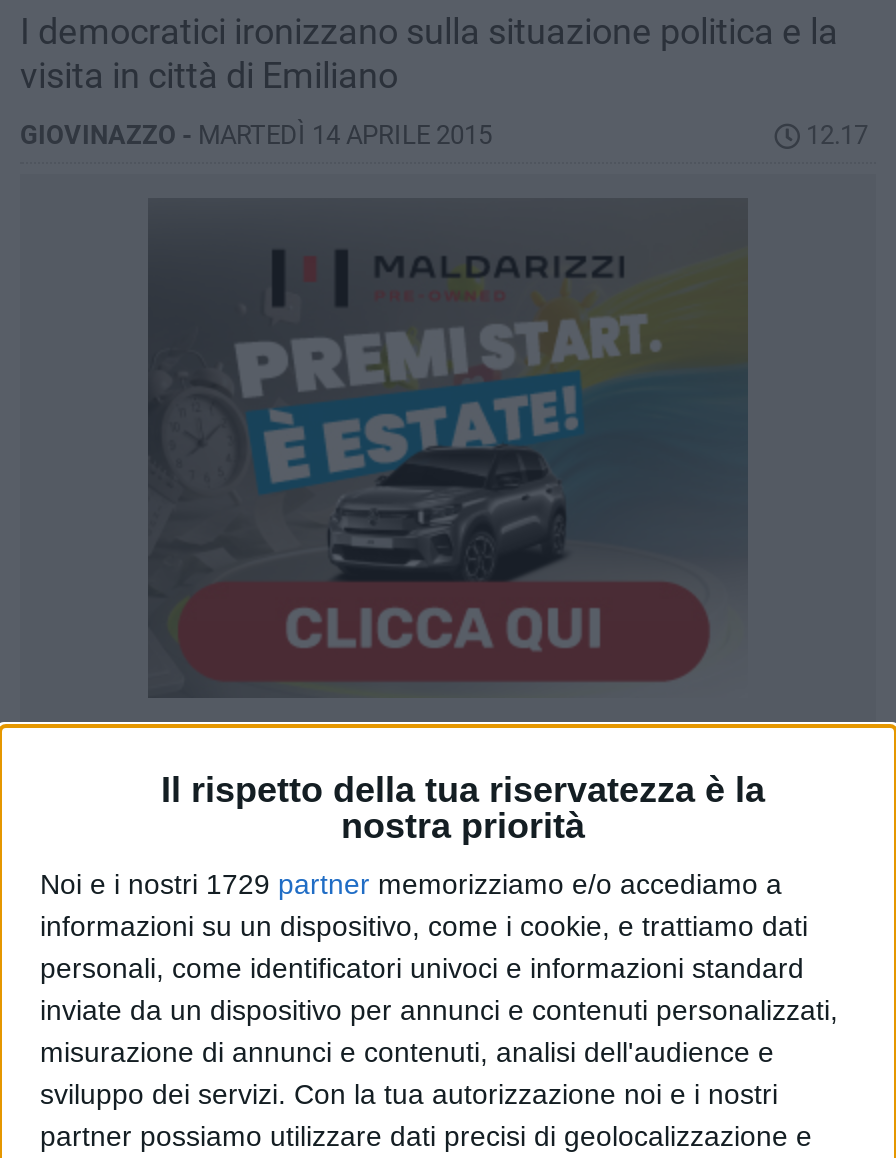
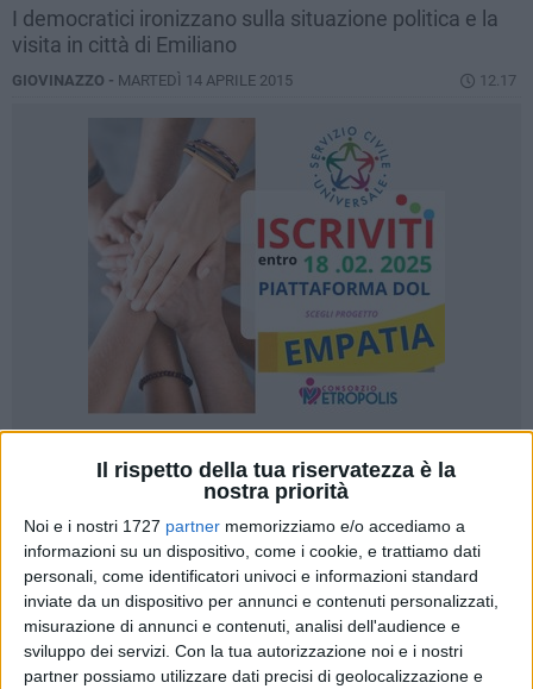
[148,236,748,694] [image] -> [89,138,445,413] [image]
[40,868,782,900] Noi e i nostri 1729 partner memorizziamo e/o accediamo a -> [24,516,465,535] Noi e i nostri 1727 partner memorizziamo e/o accediamo a

